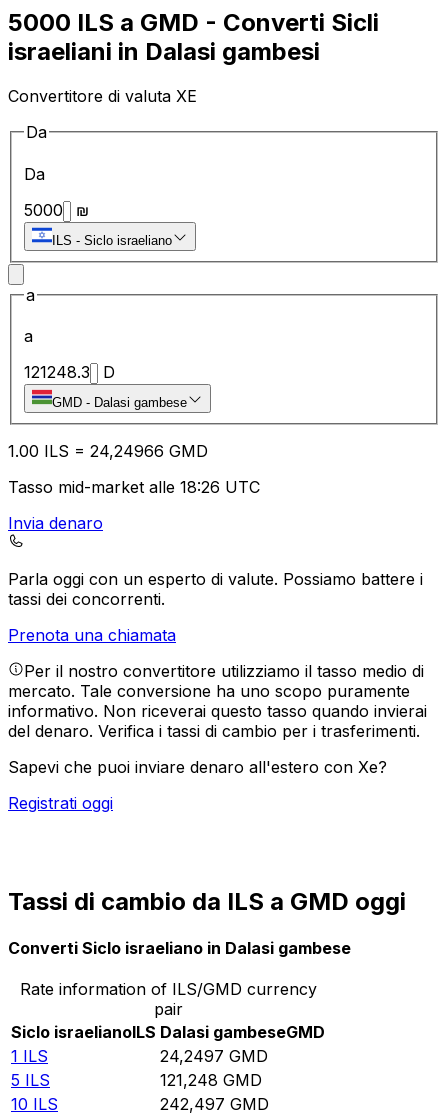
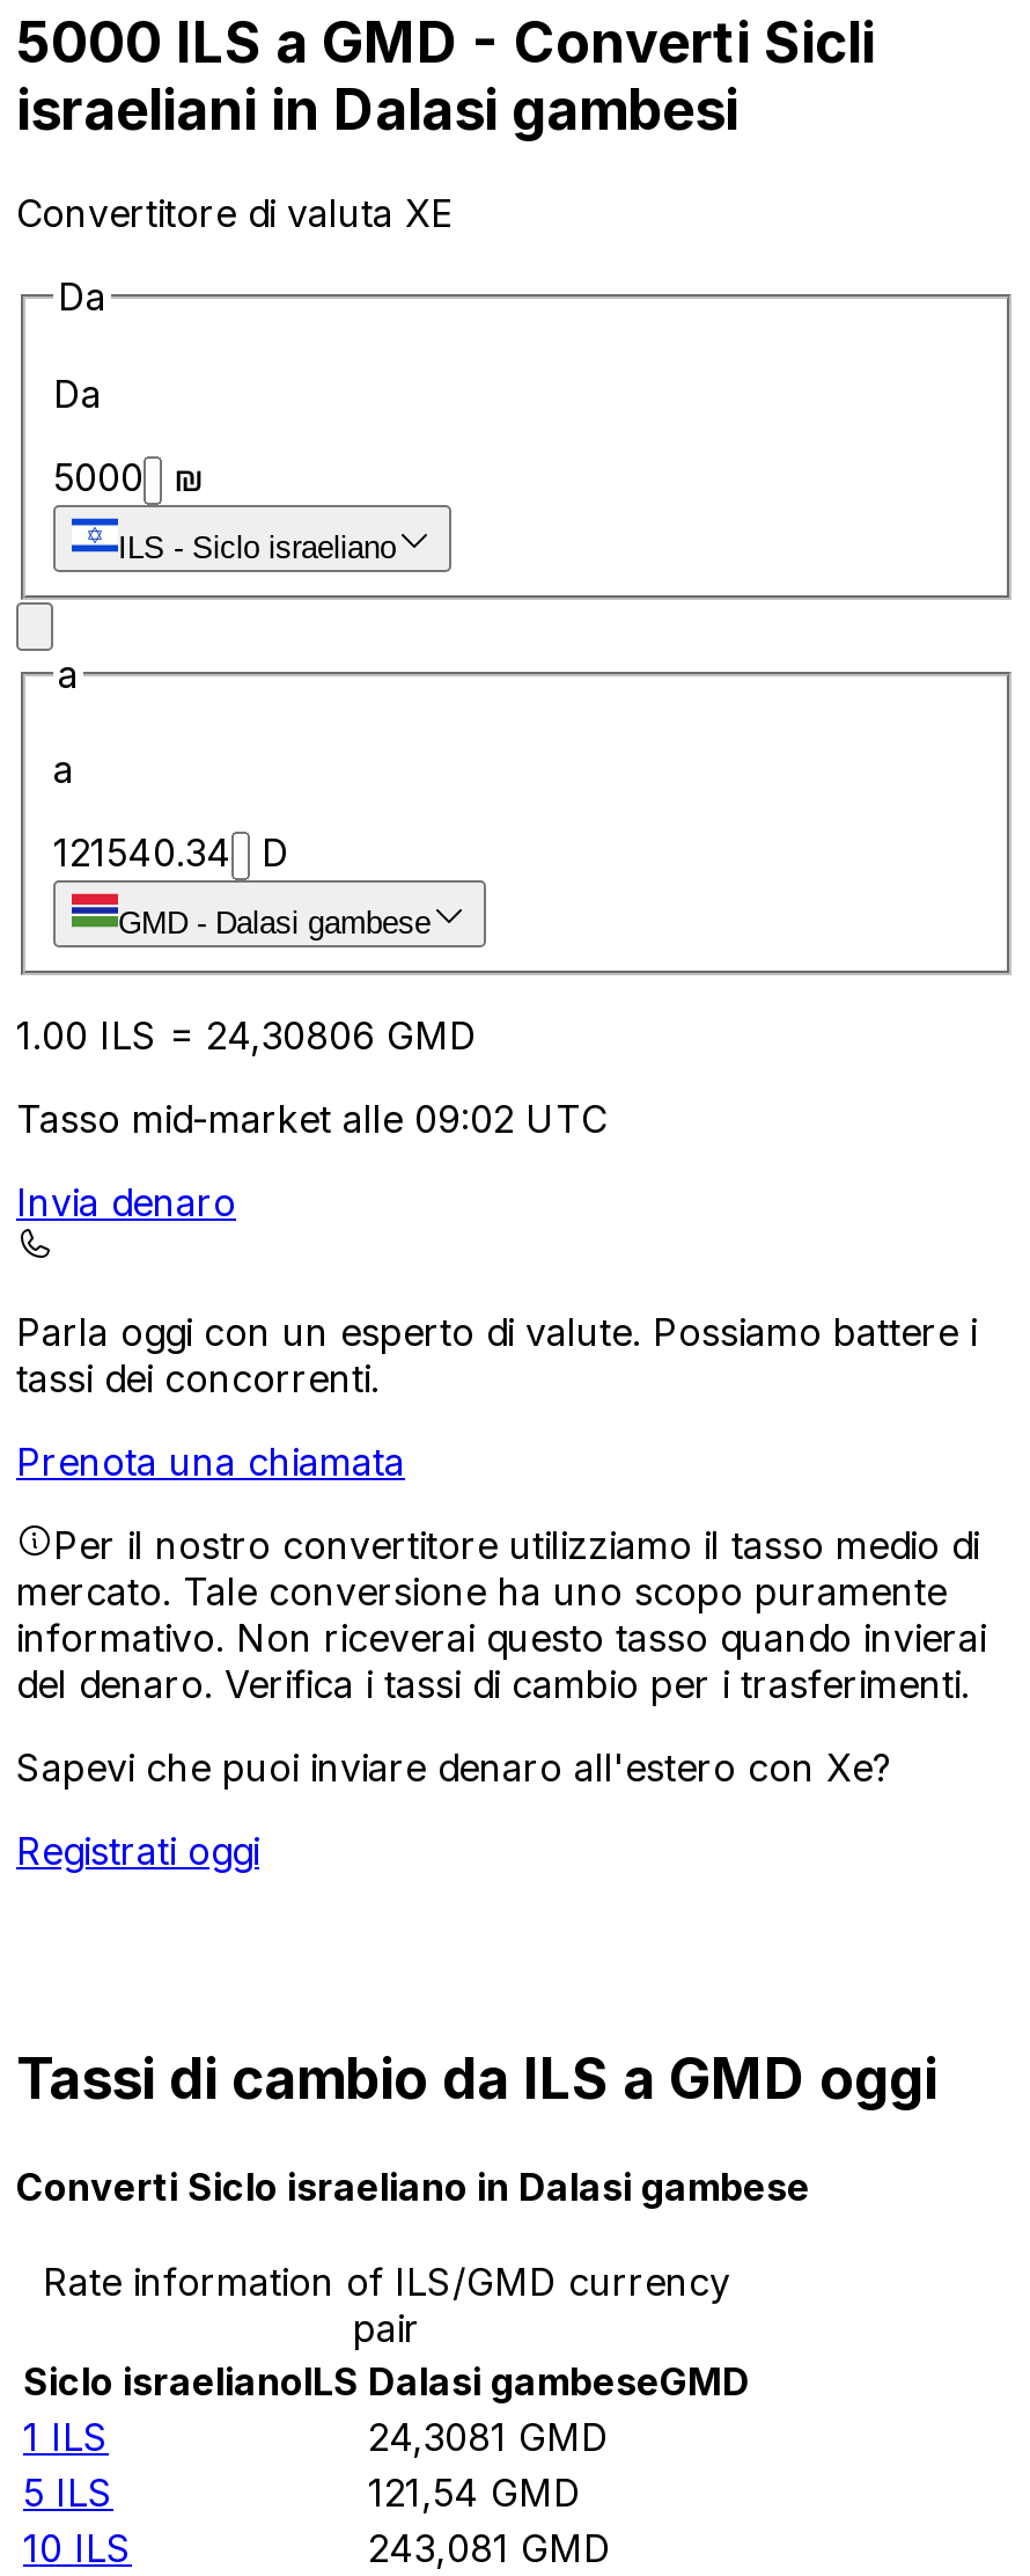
[24,362,115,382] 121248.3 D -> [53,830,289,877] 121540.34 D
[8,441,208,461] 1.00 ILS = 24,24966 GMD -> [16,1013,477,1060] 1.00 ILS = 24,30806 GMD
[8,477,260,497] Tasso mid-market alle 18:26 UTC -> [16,1097,606,1143] Tasso mid-market alle 09:02 UTC
[160,1046,268,1066] 24,2497 GMD -> [368,2413,609,2460] 24,3081 GMD
[160,1070,262,1090] 121,248 GMD -> [368,2469,581,2515] 121,54 GMD
[160,1094,269,1114] 242,497 GMD -> [368,2525,611,2571] 243,081 GMD

